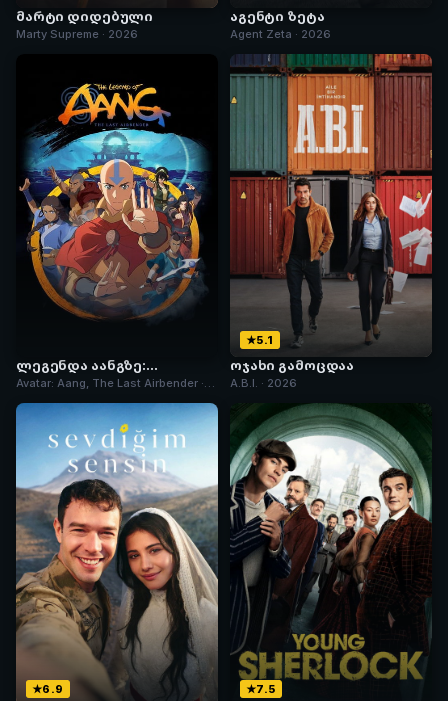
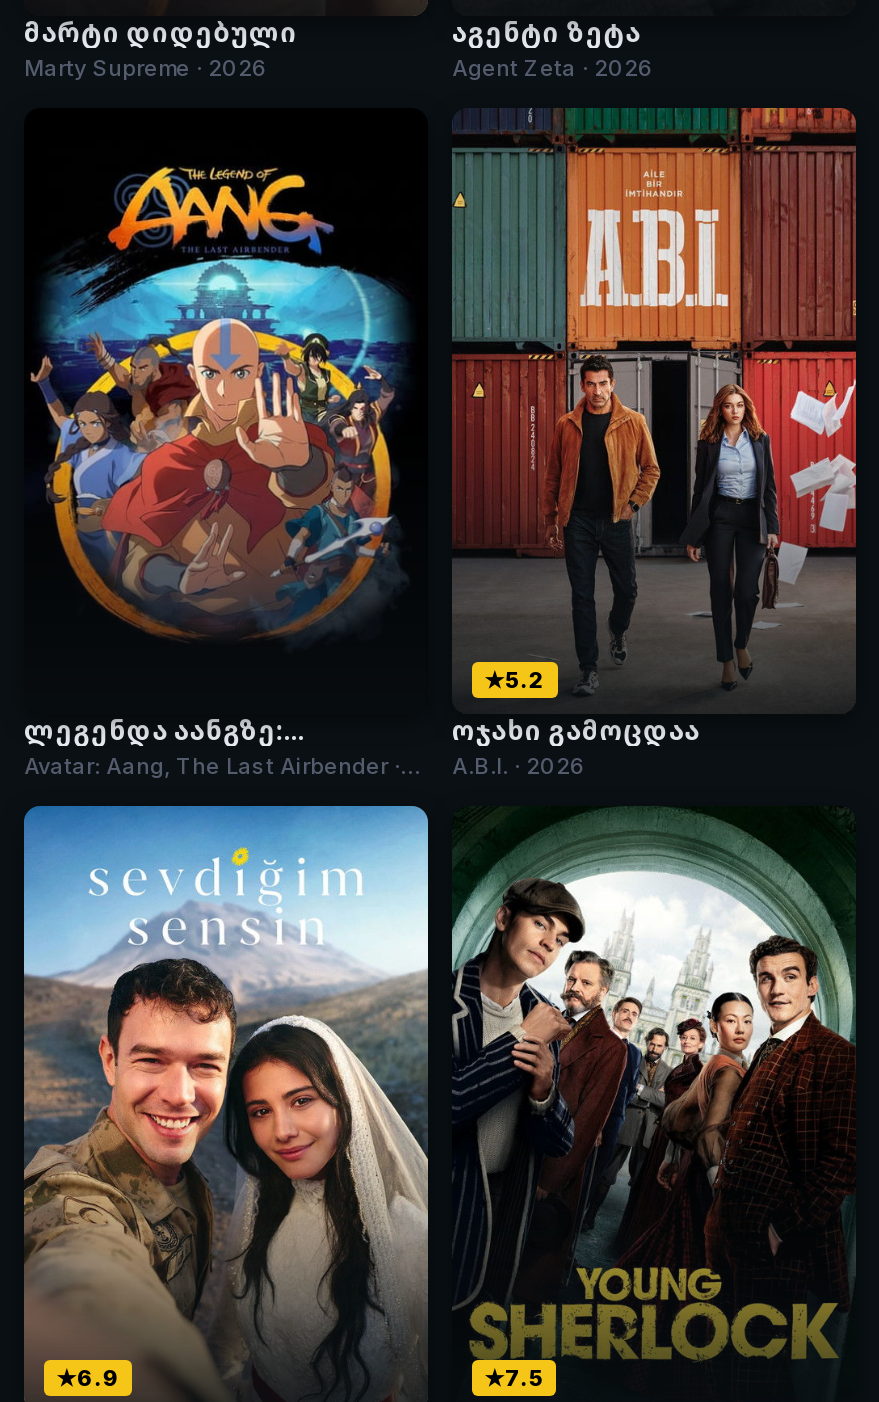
[256,333,274,347] 5.1 -> [505,666,546,694] 5.2

